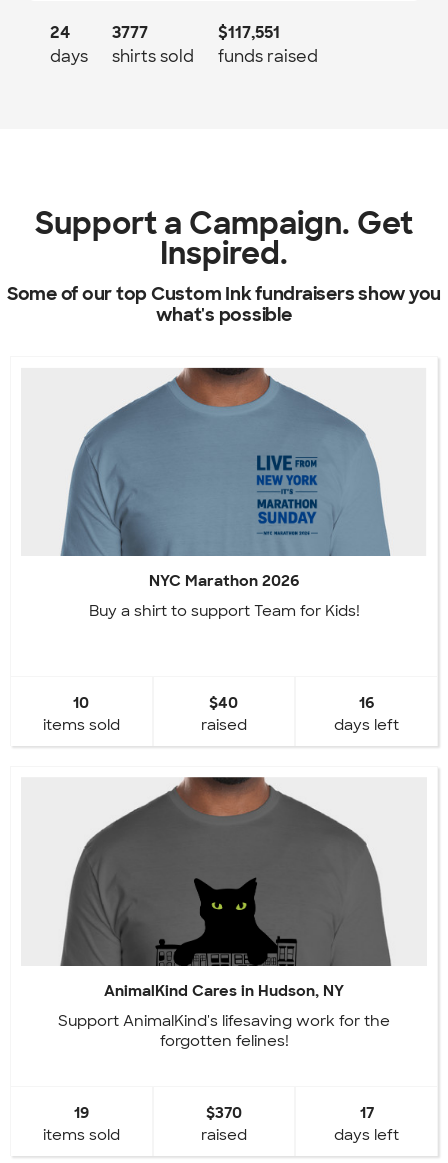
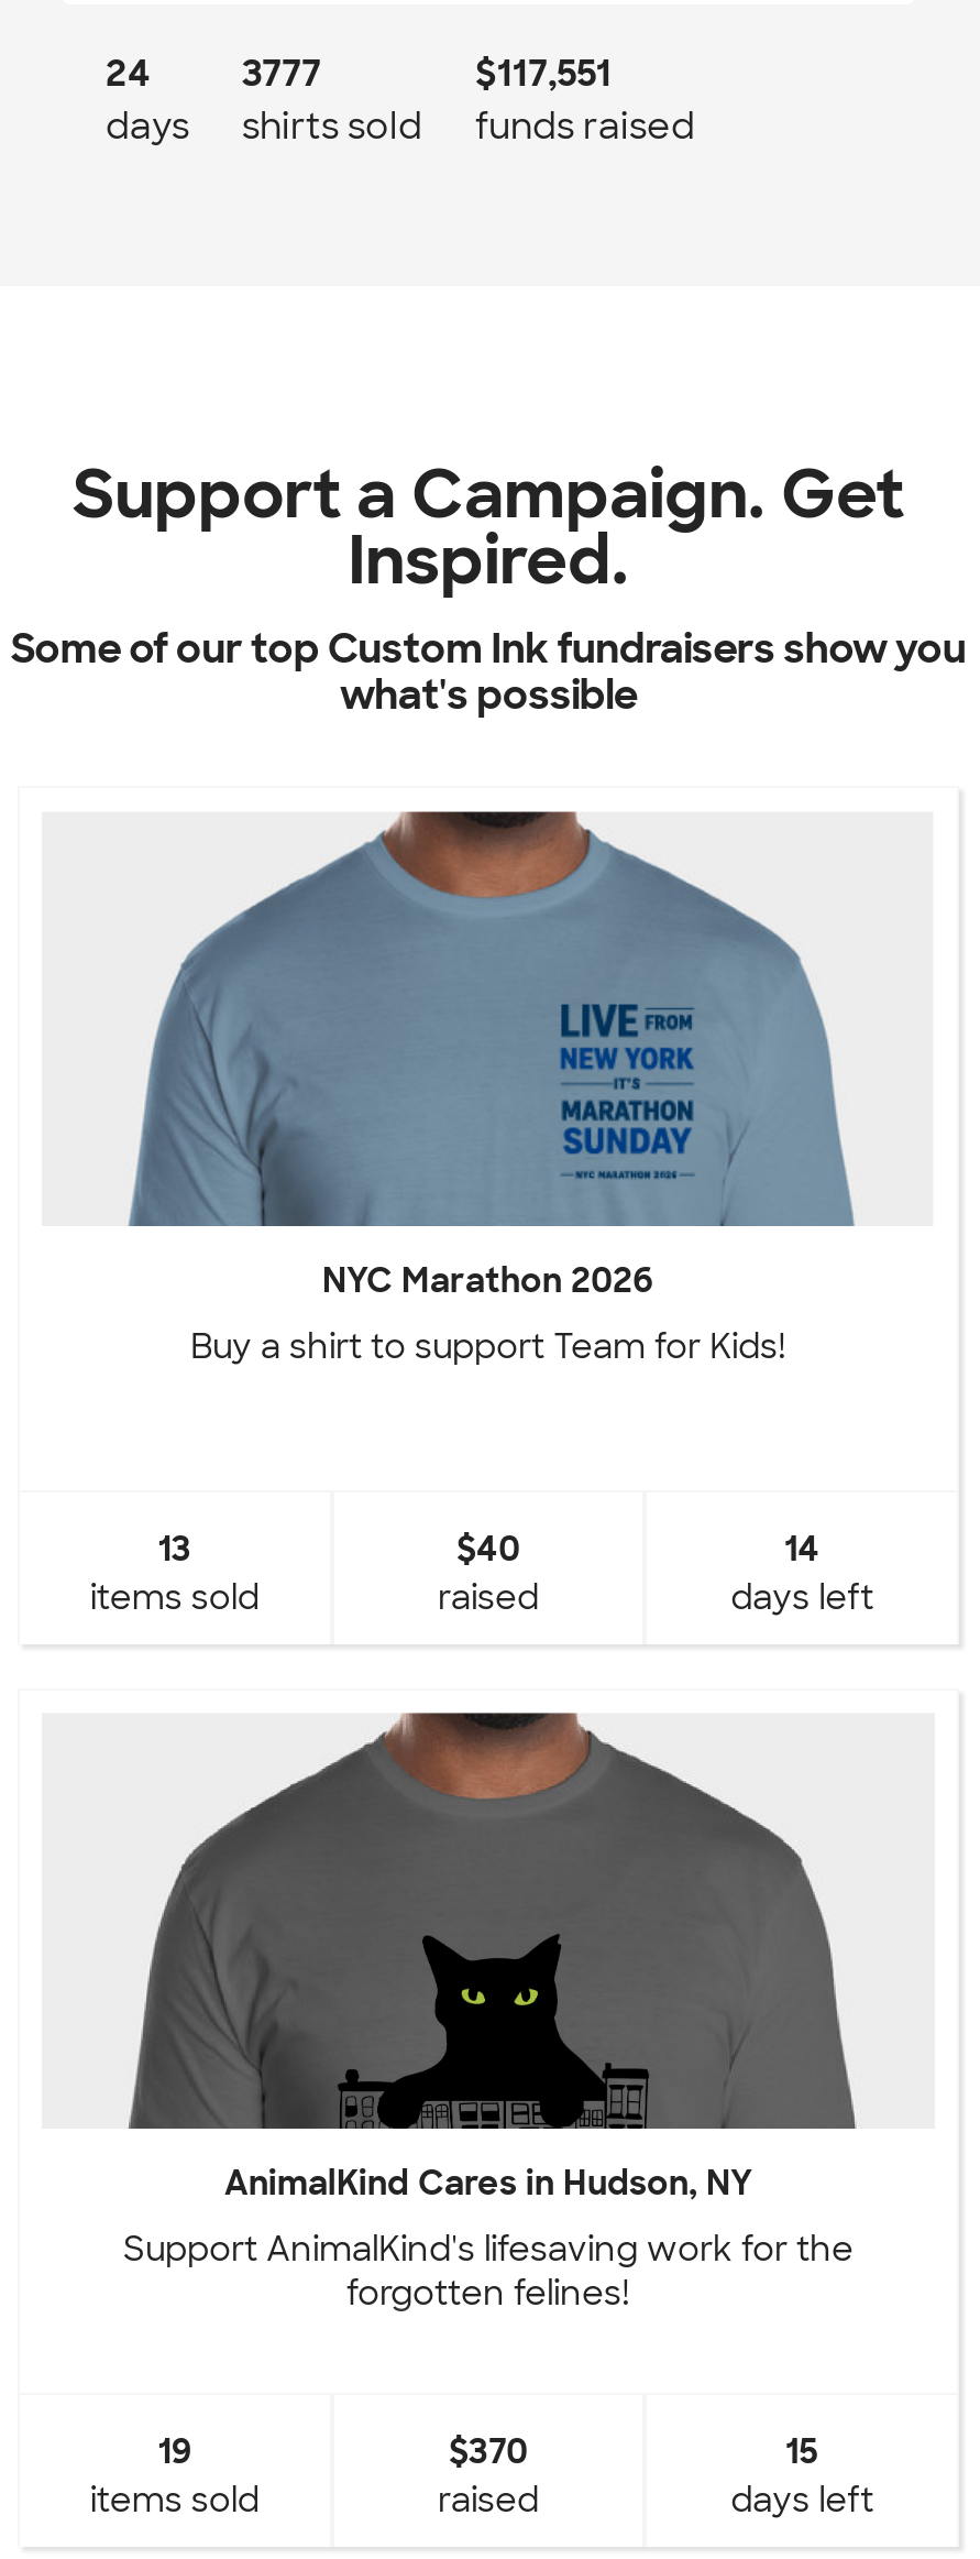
[73,693,89,713] 10 -> [158,1526,191,1570] 13
[359,693,375,713] 16 -> [784,1526,820,1570] 14
[360,1103,374,1123] 17 -> [786,2429,819,2473] 15

